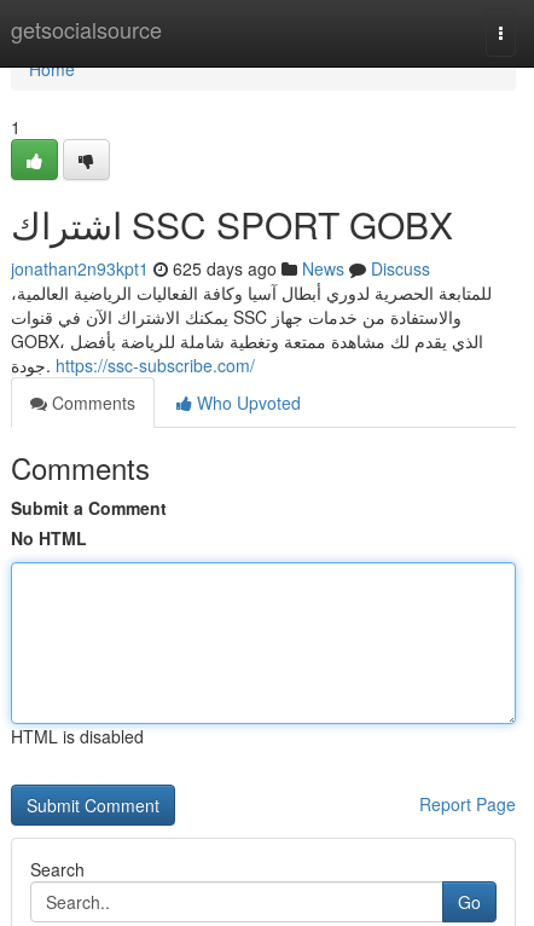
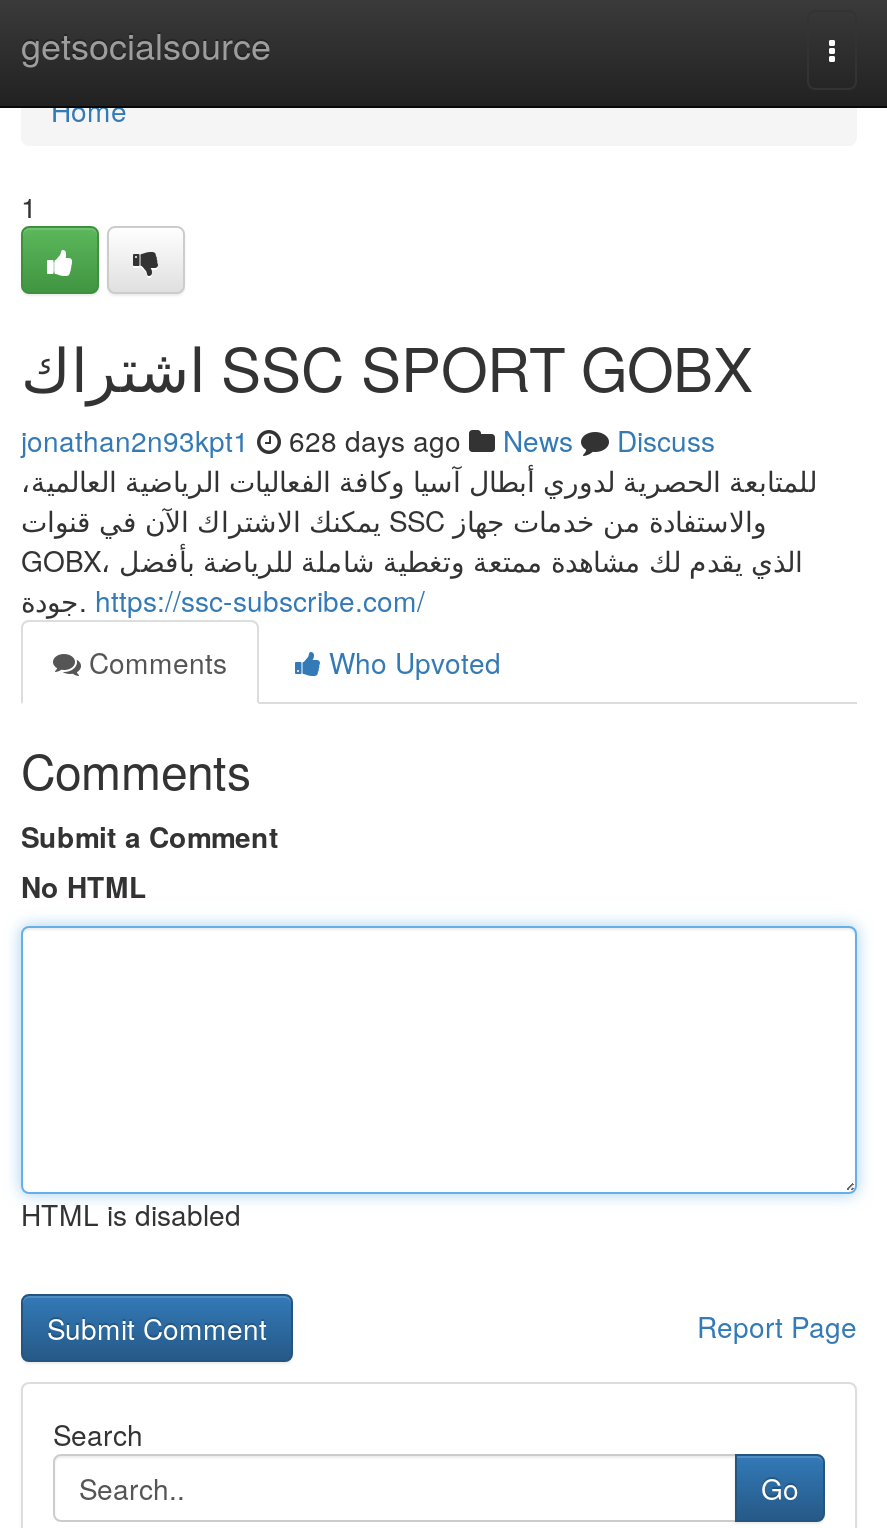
[11,256,430,280] jonathan2n93kpt1 625 days ago News Discuss -> [21,420,715,460] jonathan2n93kpt1 628 days ago News Discuss

